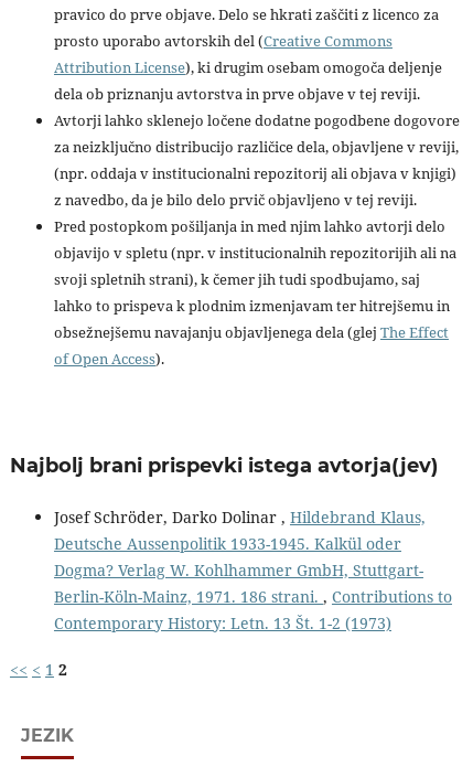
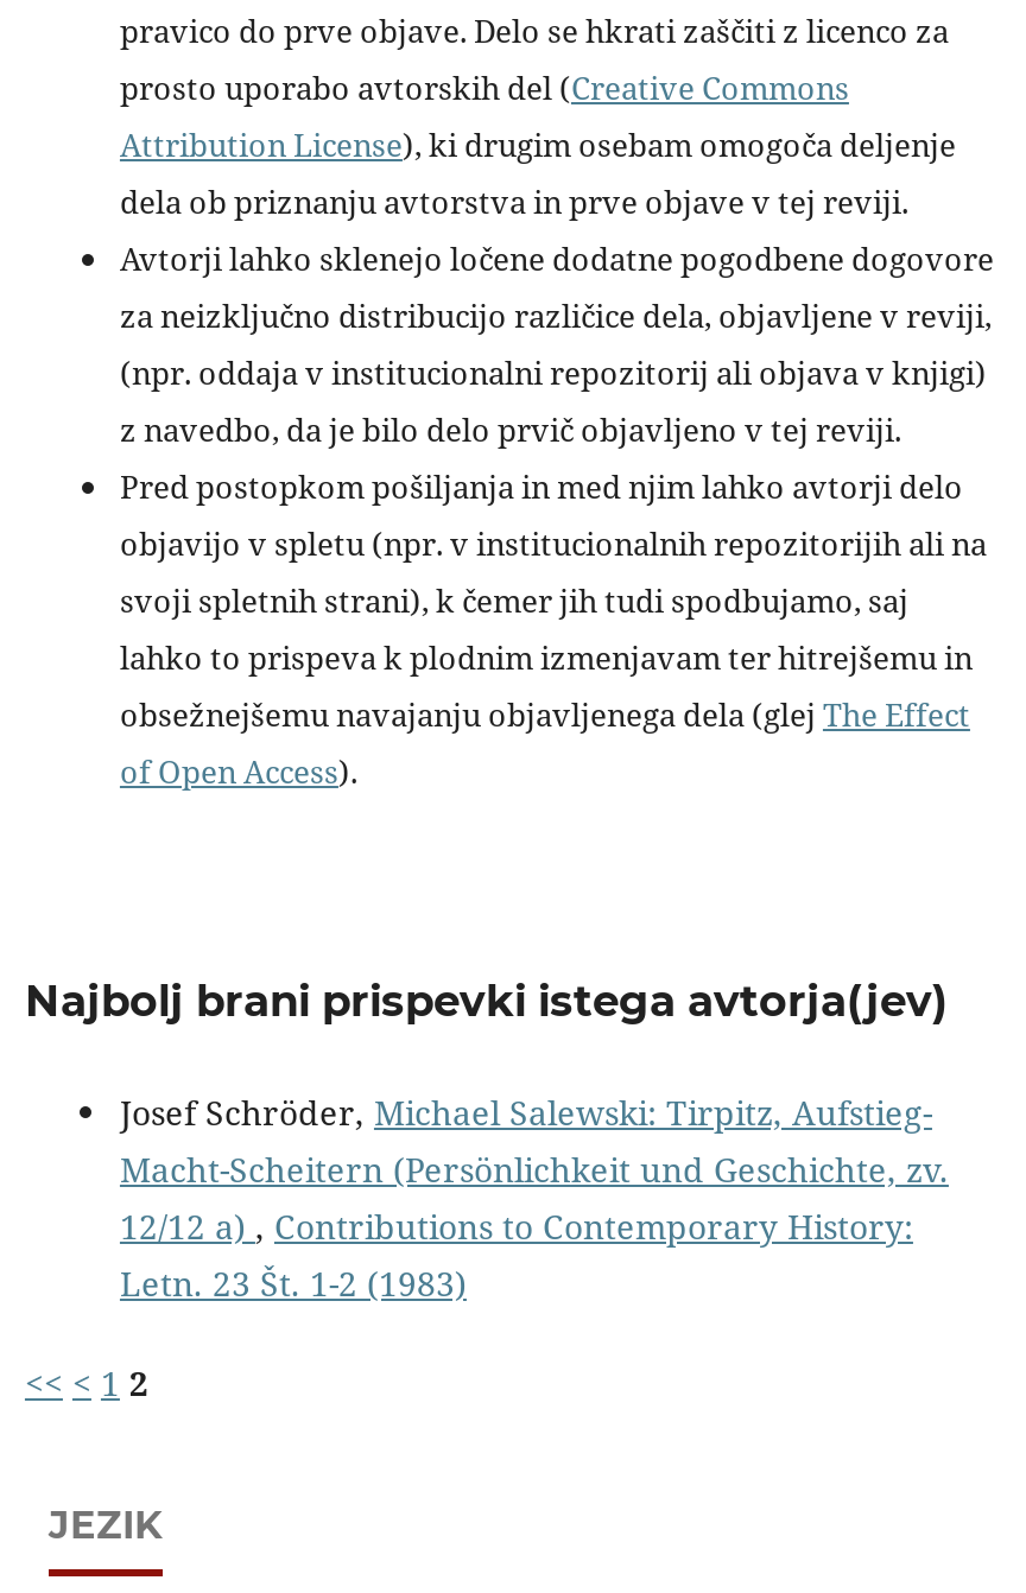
[54,506,452,633] Josef Schröder, Darko Dolinar , Hildebrand Klaus, | Deutsche Aussenpolitik 1933-1945. Kalkül oder | Dogma? Verlag W. Kohlhammer GmbH, Stuttgart- | Berlin-Köln-Mainz, 1971. 186 strani., Contributions to | Contemporary History: Letn. 13 Št. 1-2 (1973) -> [120,1089,949,1305] Josef Schröder, Michael Salewski: Tirpitz, Aufstieg- | Macht-Scheitern (Persönlichkeit und Geschichte, zv. | 12/12 a), Contributions to Contemporary History: | Letn. 23 Št. 1-2 (1983)

